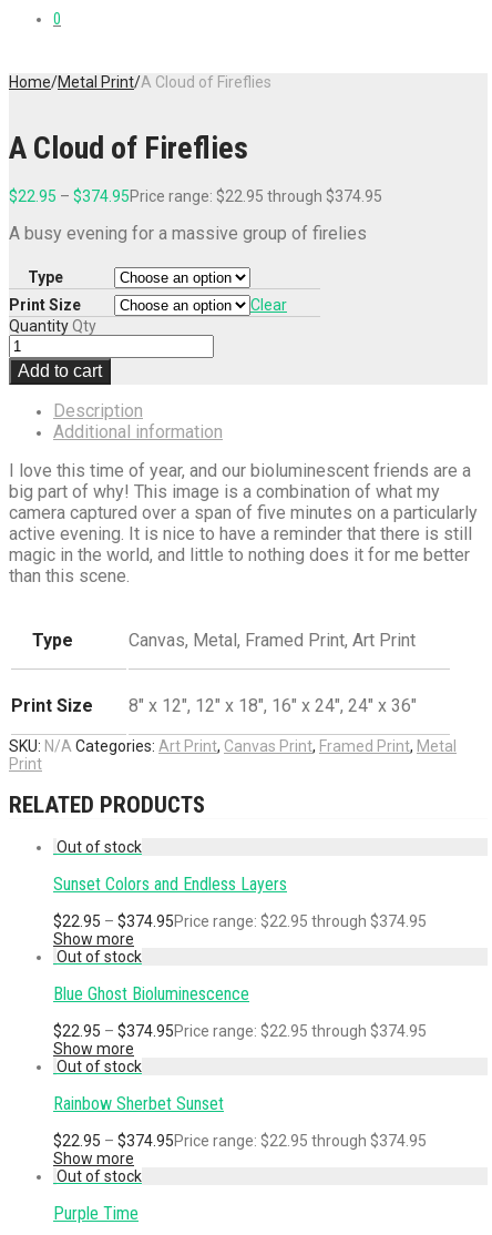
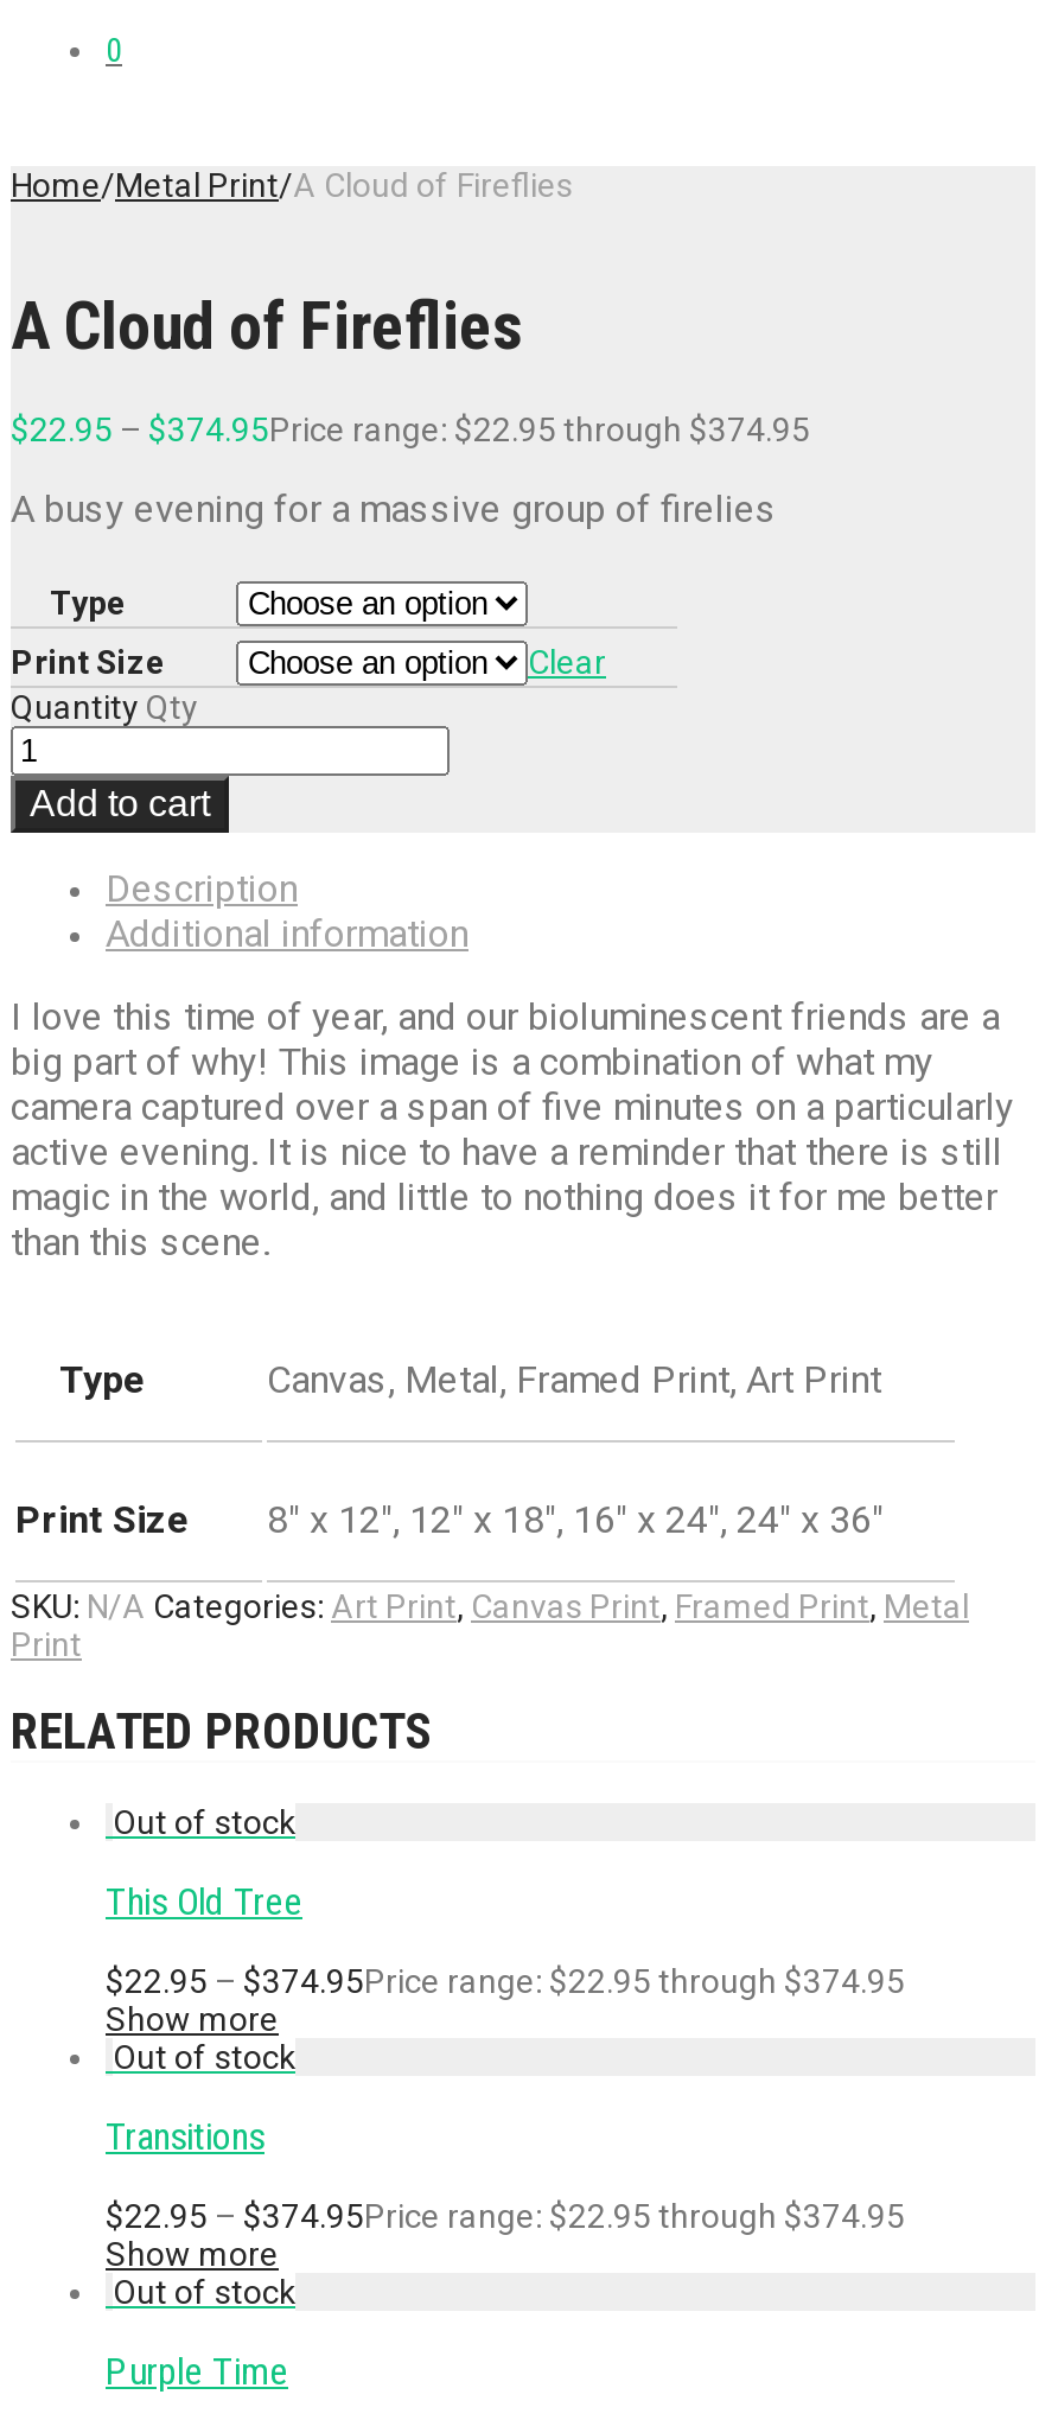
[53,874,287,895] Sunset Colors and Endless Layers -> [106,1880,302,1925] This Old Tree
[53,984,427,1114] Blue Ghost Bioluminescence | $22.95 – $374.95Price range: $22.95 through $374.95 | Show more | Rainbow Sherbet Sunset -> [106,2115,264,2160] Transitions

